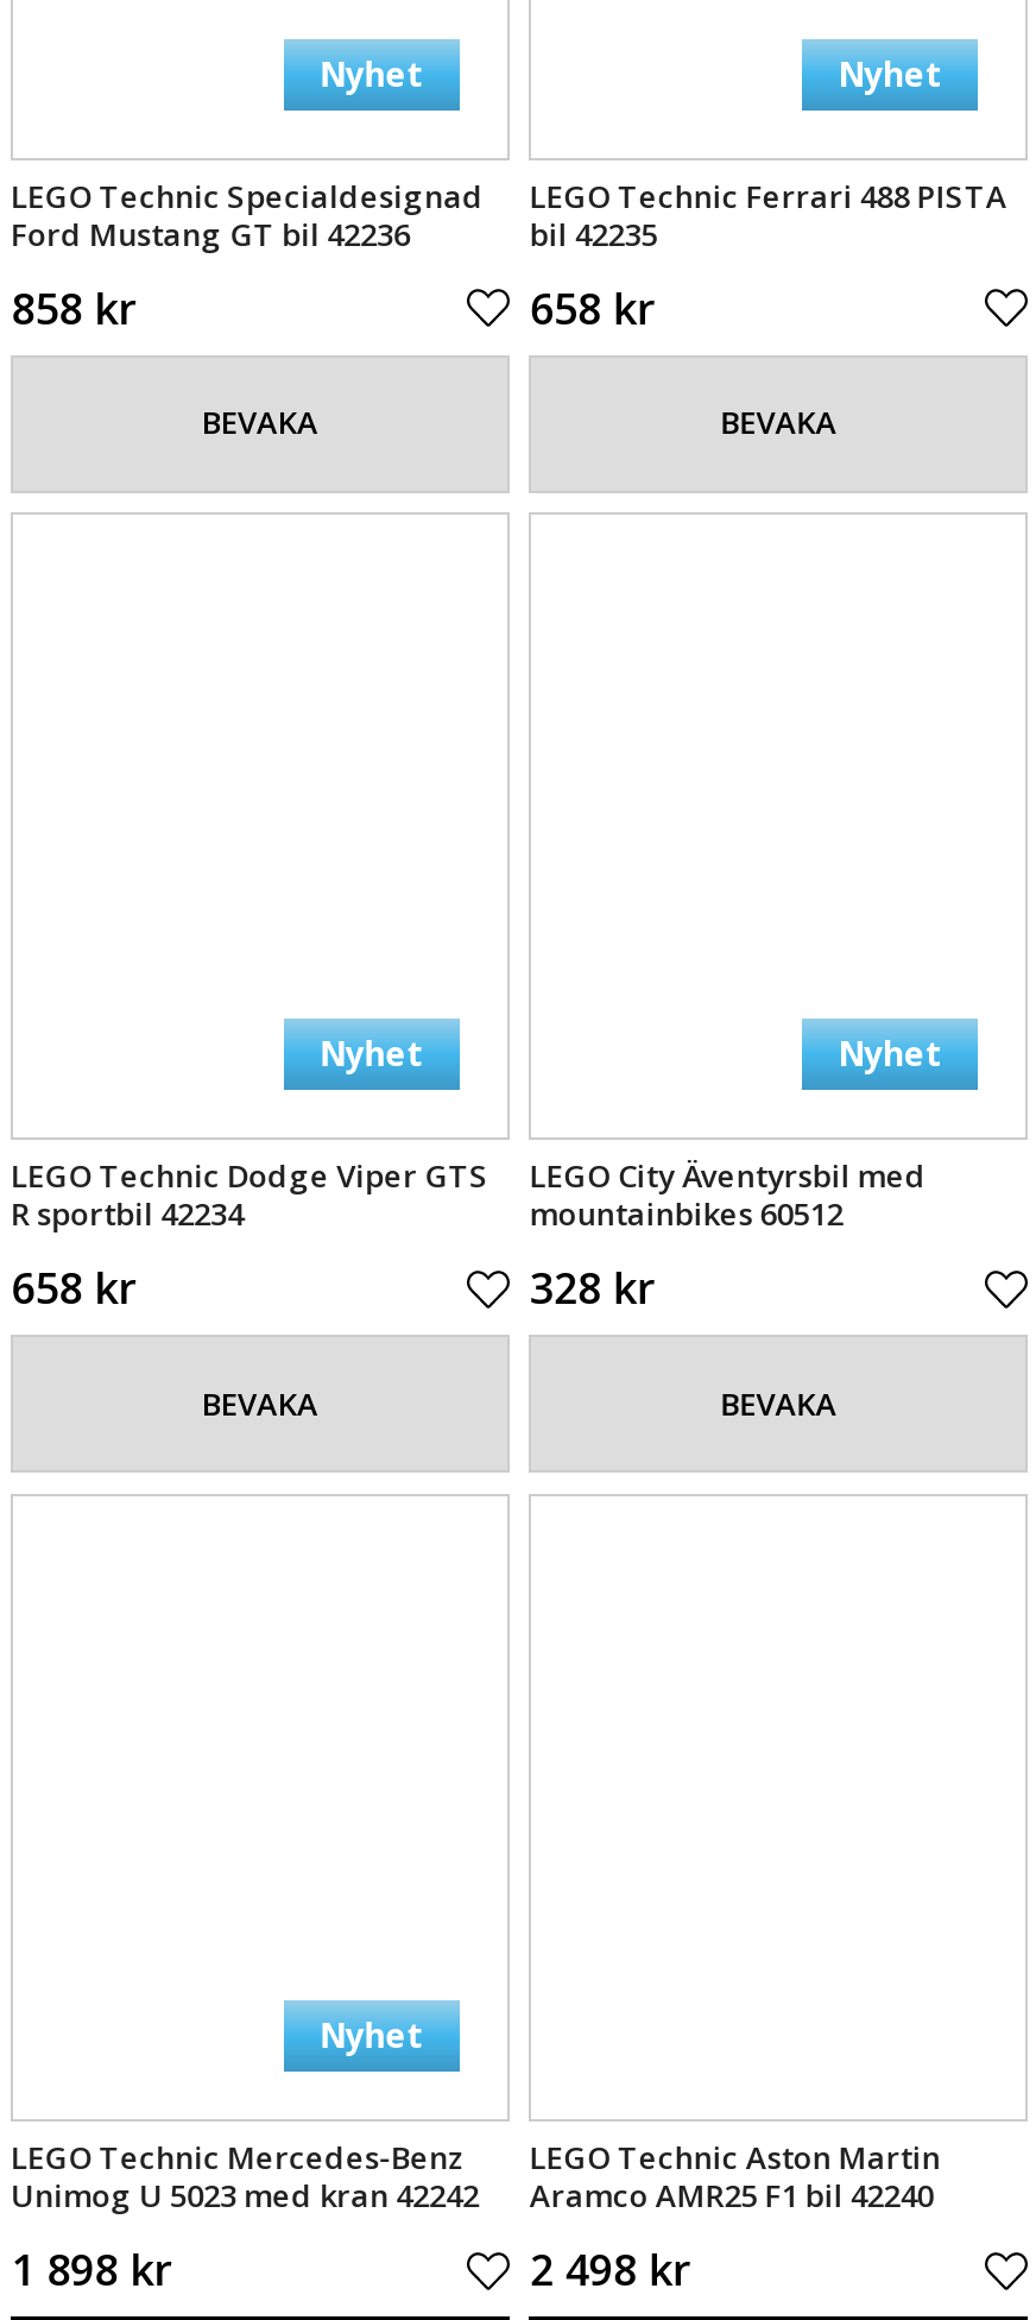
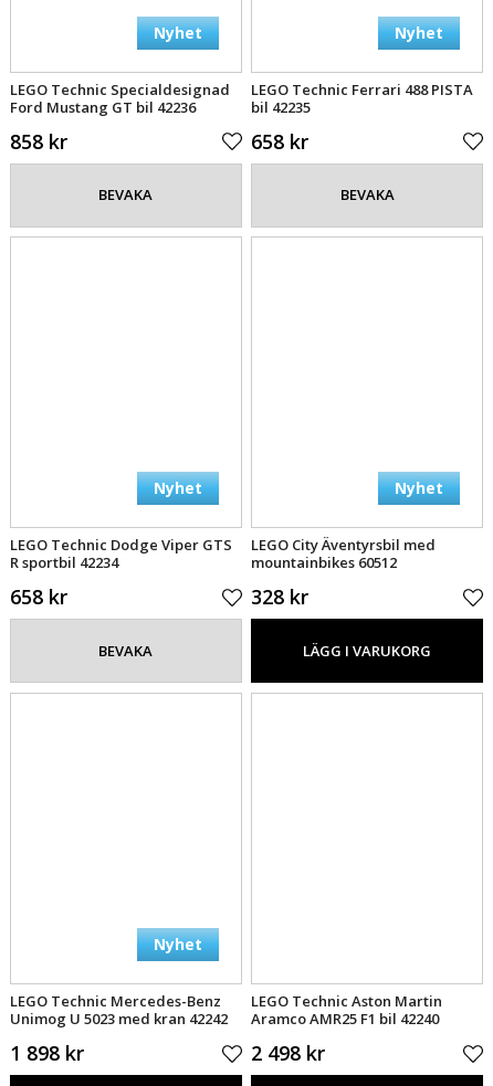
[720,1382,837,1424] BEVAKA -> [303,640,431,660] LÄGG I VARUKORG

